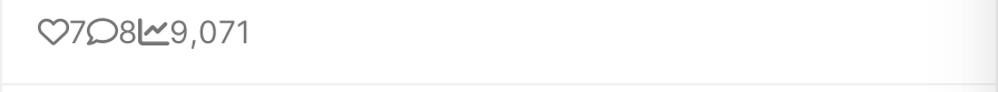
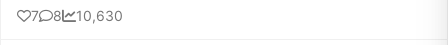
[169,13,252,51] 9,071 -> [76,7,123,24] 10,630

